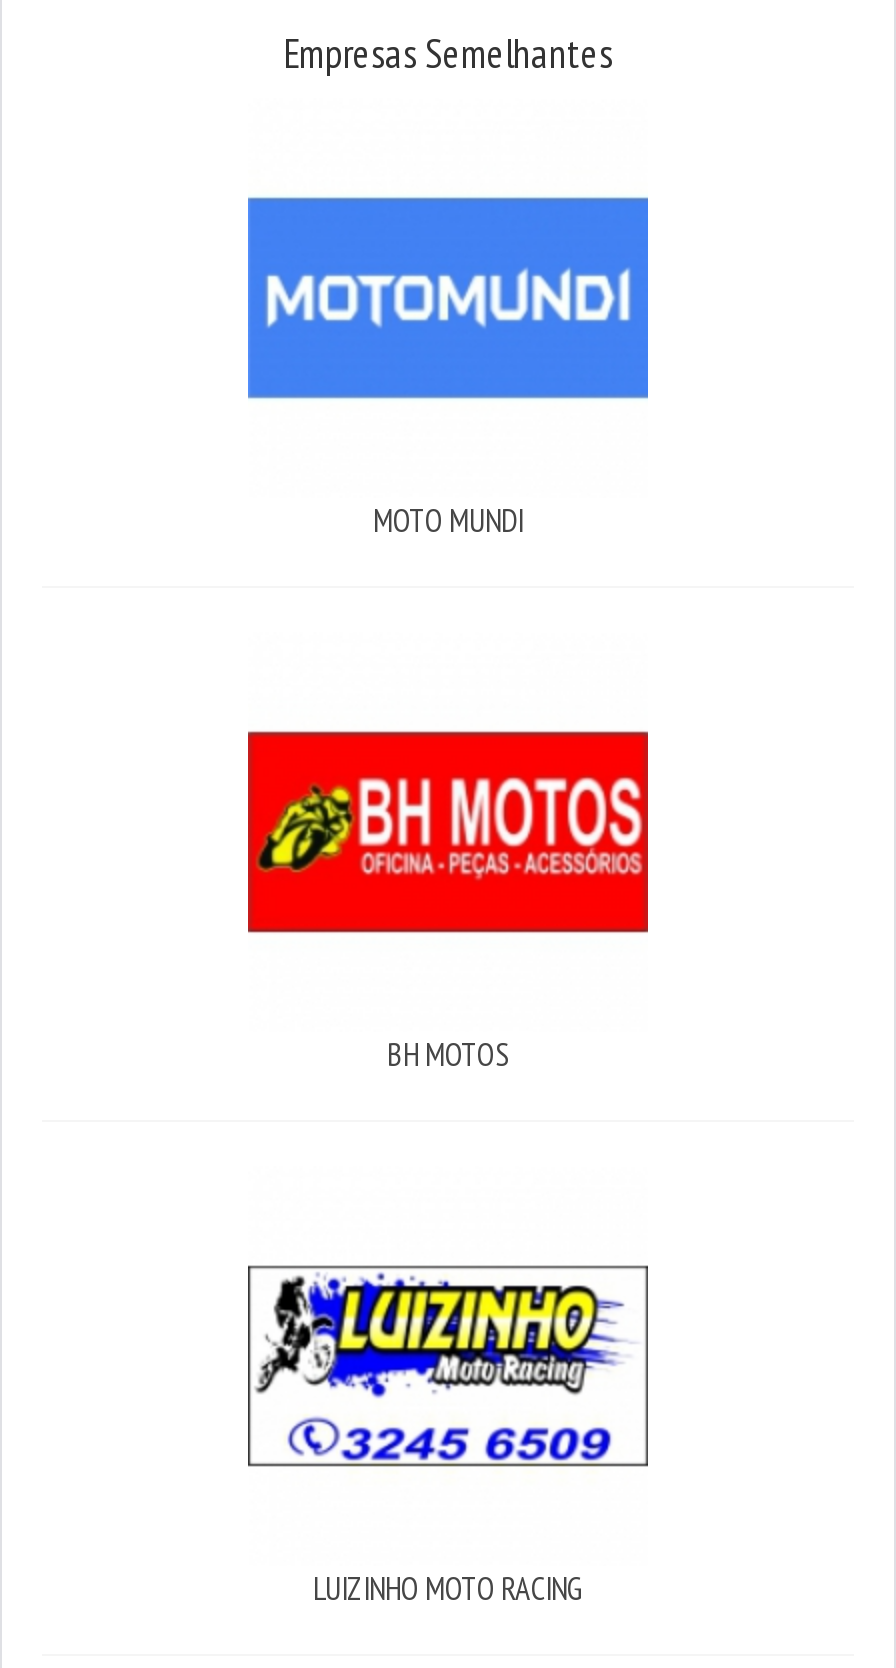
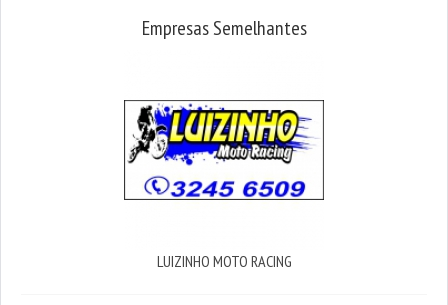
[246,198,650,400] [image] -> none
[373,499,523,539] MOTO MUNDI -> none
[246,730,650,934] [image] -> none
[387,1033,509,1073] BH MOTOS -> none

